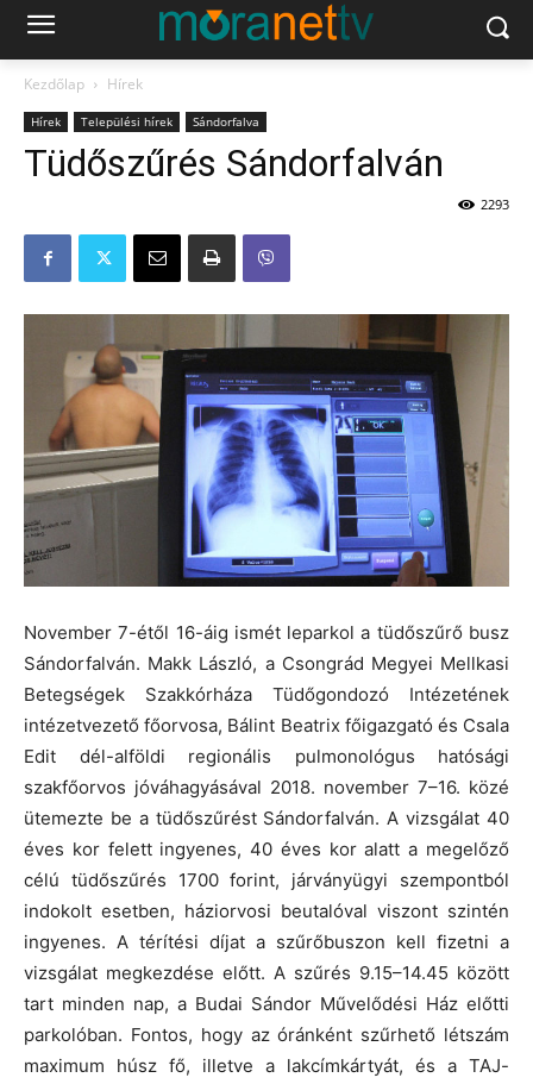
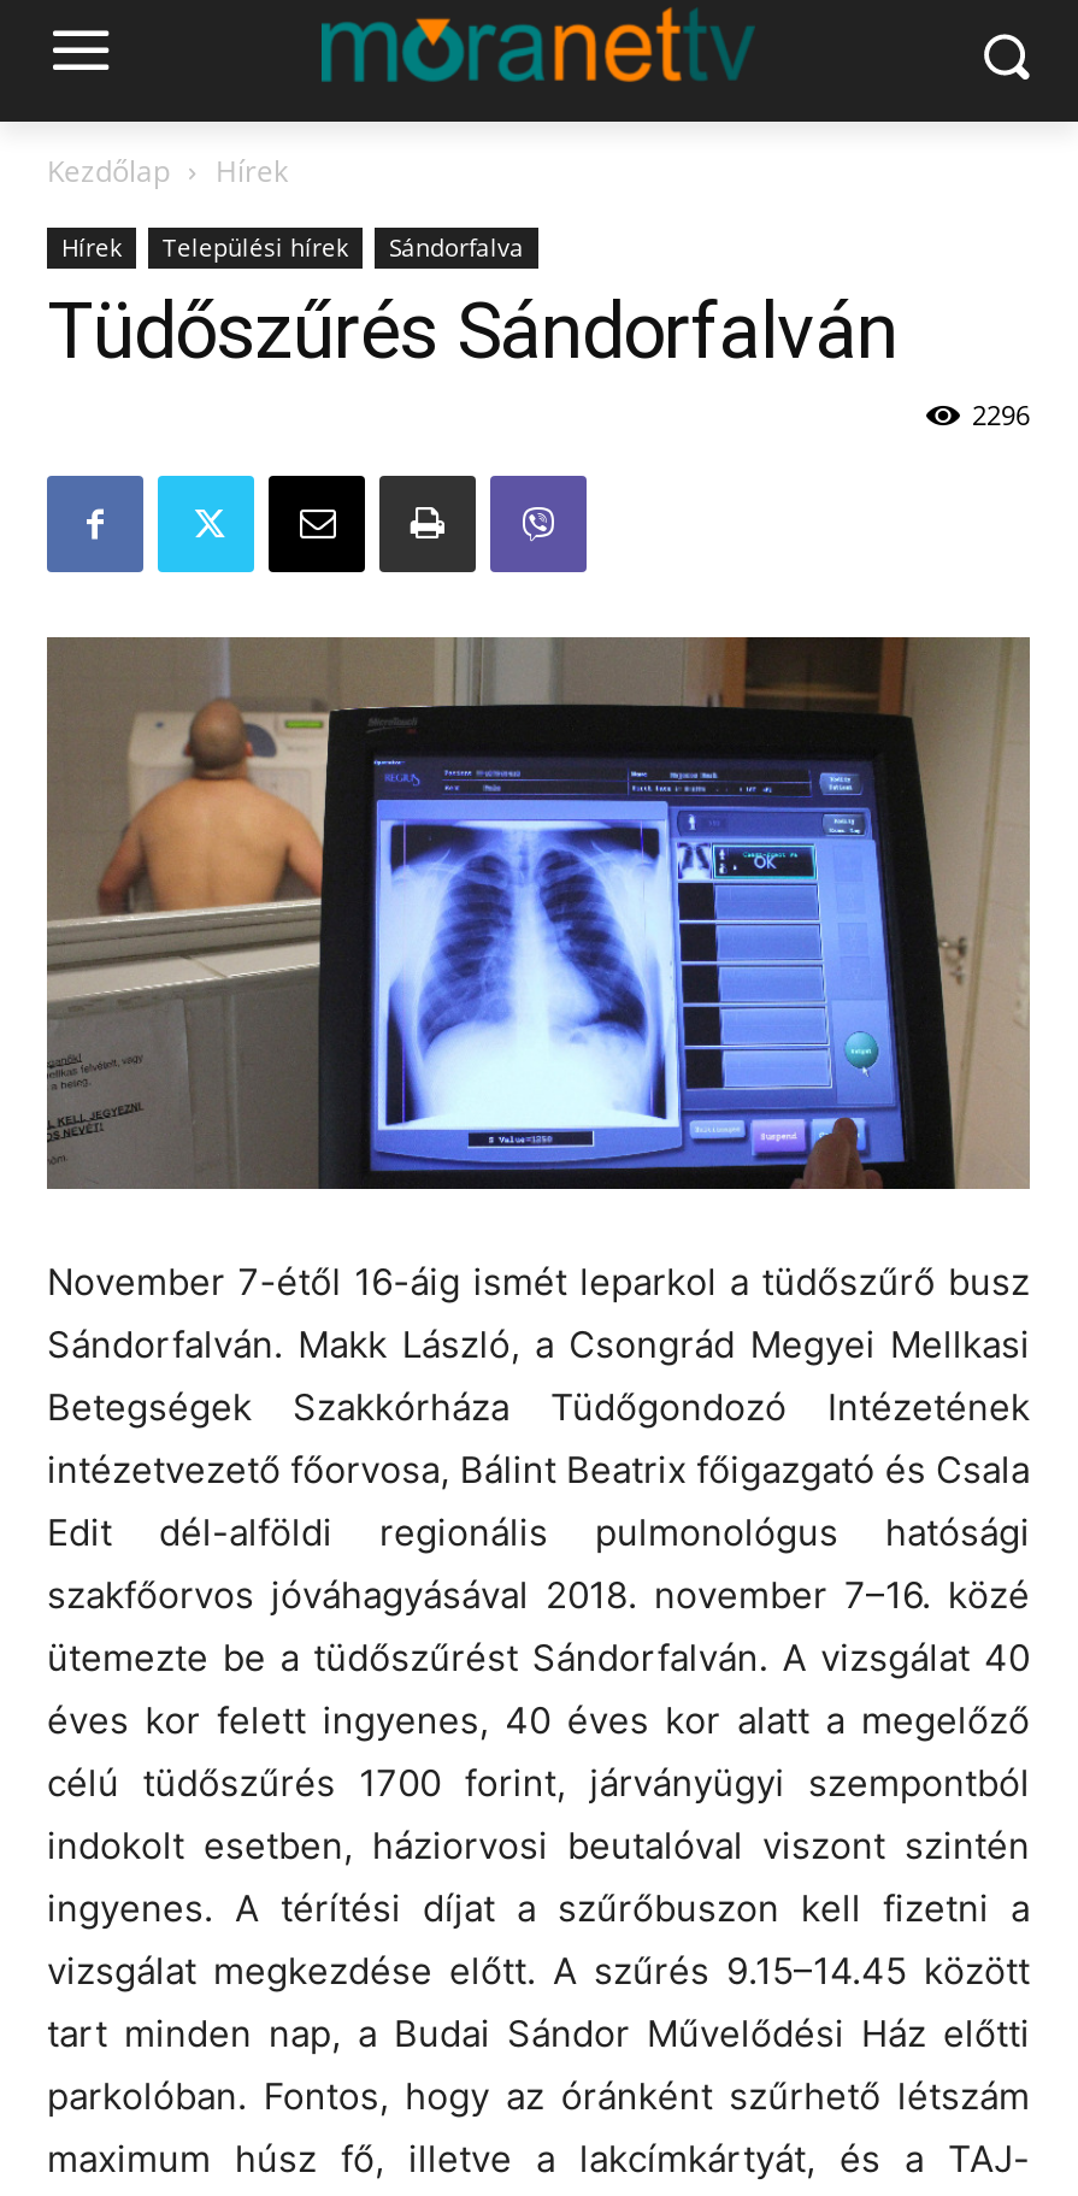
[481,195,509,213] 2293 -> [972,396,1030,432] 2296

